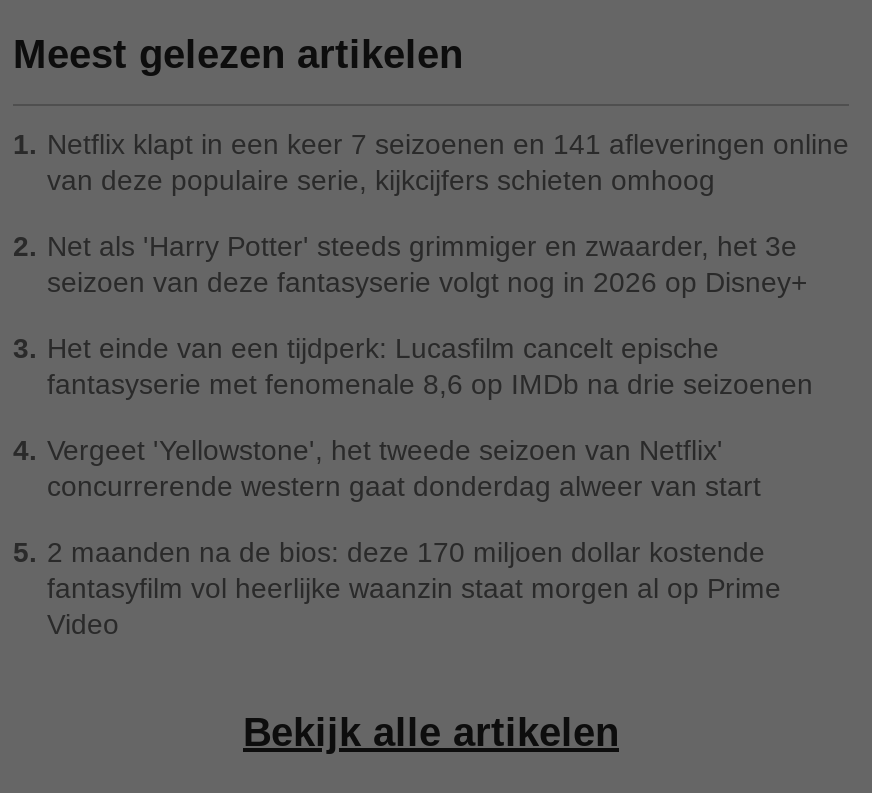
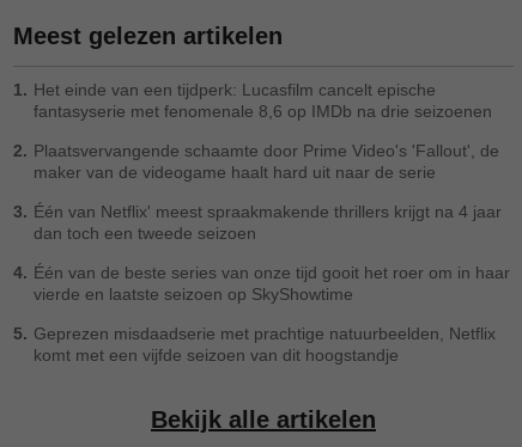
[13,128,849,364] 1. Netflix klapt in een keer 7 seizoenen en 141 afleveringen online | van deze populaire serie, kijkcijfers schieten omhoog | 2. Net als 'Harry Potter' steeds grimmiger en zwaarder, het 3e | seizoen van deze fantasyserie volgt nog in 2026 op Disney+ | 3. Het einde van een tijdperk: Lucasfilm cancelt epische -> [13,80,436,99] 1. Het einde van een tijdperk: Lucasfilm cancelt epische
moved [47,368,813,400] -> [34,102,492,121]: fantasyserie met fenomenale 8,6 op IMDb na drie seizoenen
[13,434,781,640] 4. Vergeet 'Yellowstone', het tweede seizoen van Netflix' | concurrerende western gaat donderdag alweer van start | 5. 2 maanden na de bios: deze 170 miljoen dollar kostende | fantasyfilm vol heerlijke waanzin staat morgen al op Prime | Video -> [13,141,510,365] 2. Plaatsvervangende schaamte door Prime Video's 'Fallout', de | maker van de videogame haalt hard uit naar de serie | 3. Één van Netflix' meest spraakmakende thrillers krijgt na 4 jaar | dan toch een tweede seizoen | 4. Één van de beste series van onze tijd gooit het roer om in haar | vierde en laatste seizoen op SkyShowtime | 5. Geprezen misdaadserie met prachtige natuurbeelden, Netflix | komt met een vijfde seizoen van dit hoogstandje

